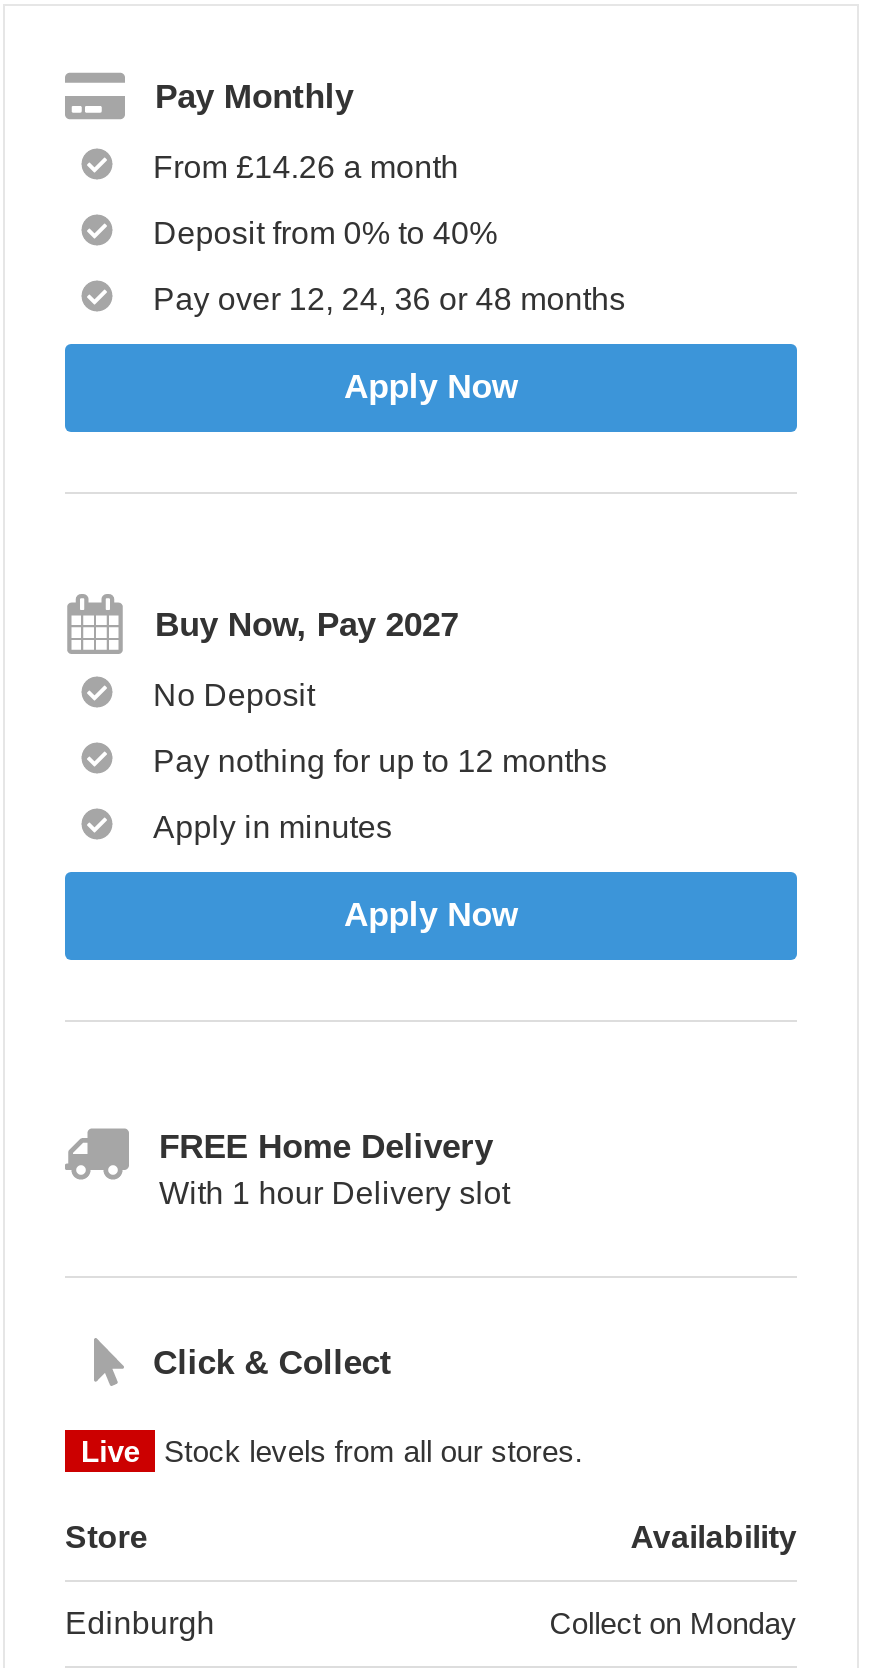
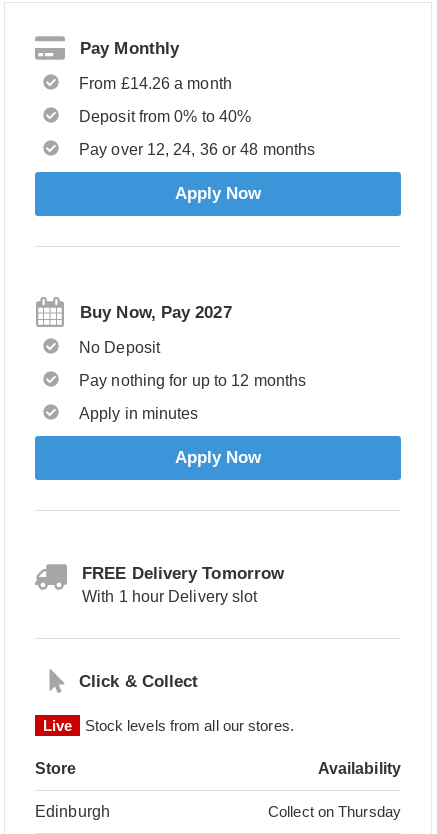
[159,1128,493,1166] FREE Home Delivery -> [82,564,284,583] FREE Delivery Tomorrow
[550,1606,797,1640] Collect on Monday -> [268,803,401,820] Collect on Thursday

